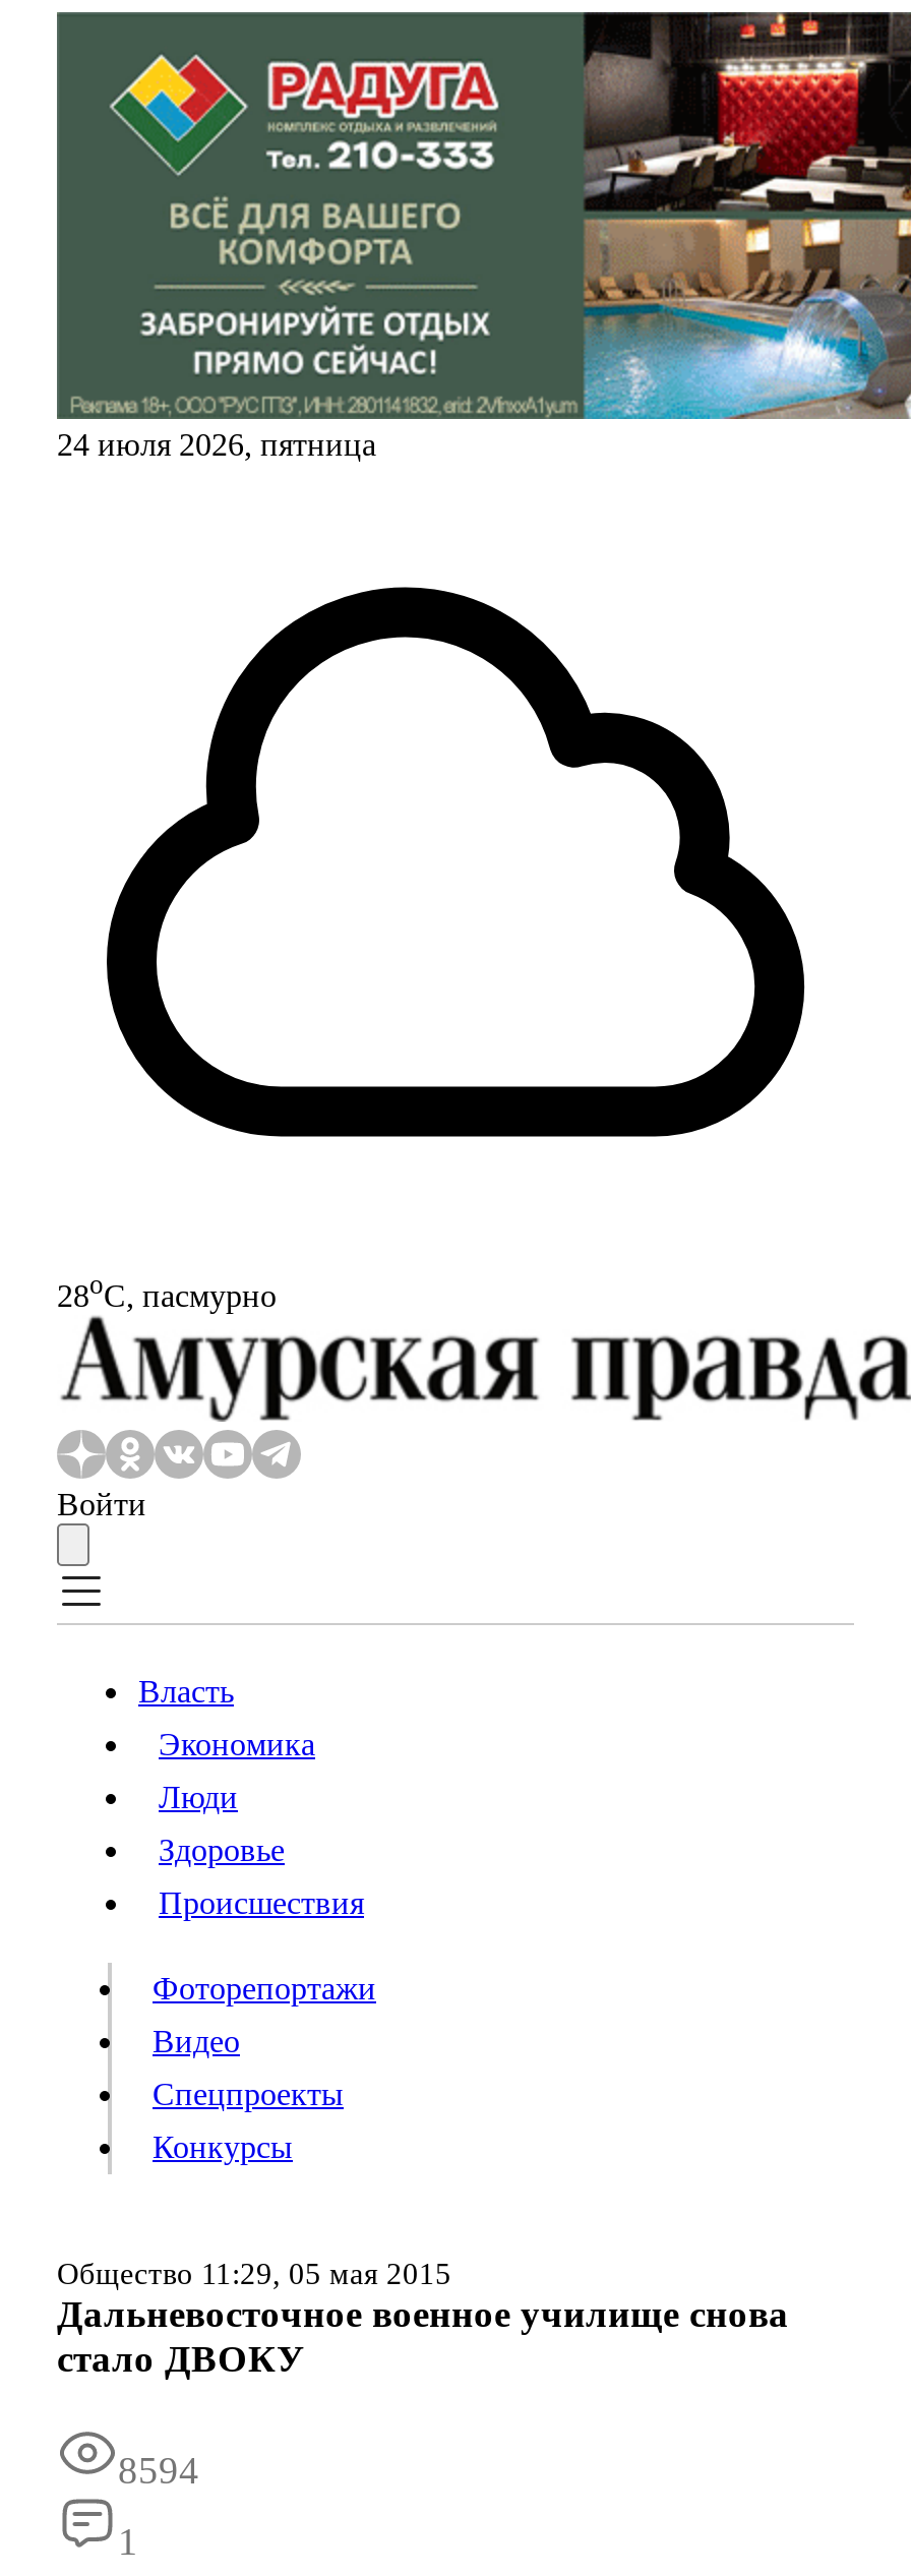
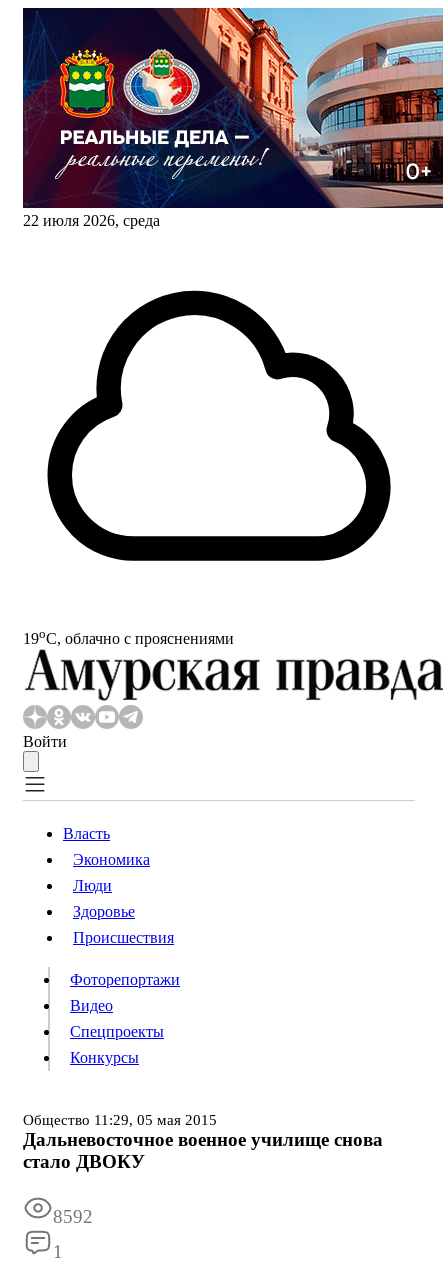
[57,10,905,462] [image] | 24 июля 2026, пятница -> [23,7,440,229] [image] | 22 июля 2026, среда
[57,1269,277,1313] 28oС, пасмурно -> [23,626,234,647] 19oС, облачно с прояснениями
[118,2449,199,2492] 8594 -> [53,1206,93,1227] 8592

